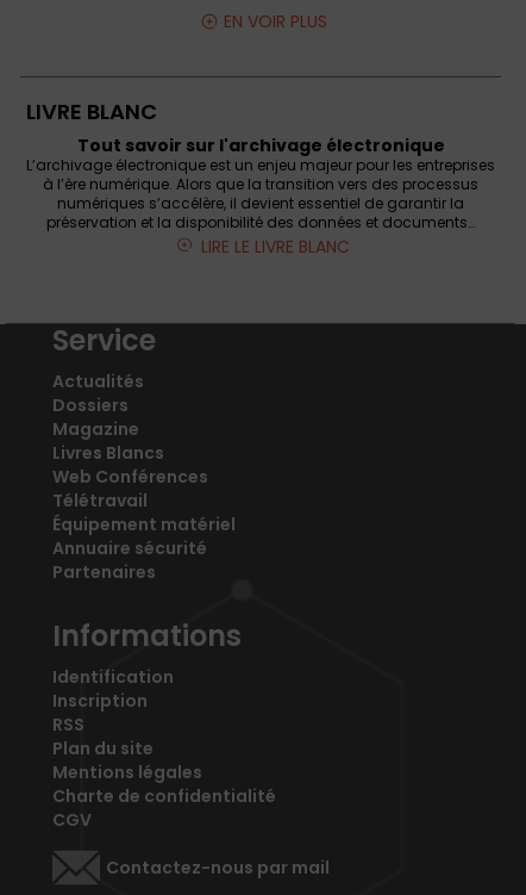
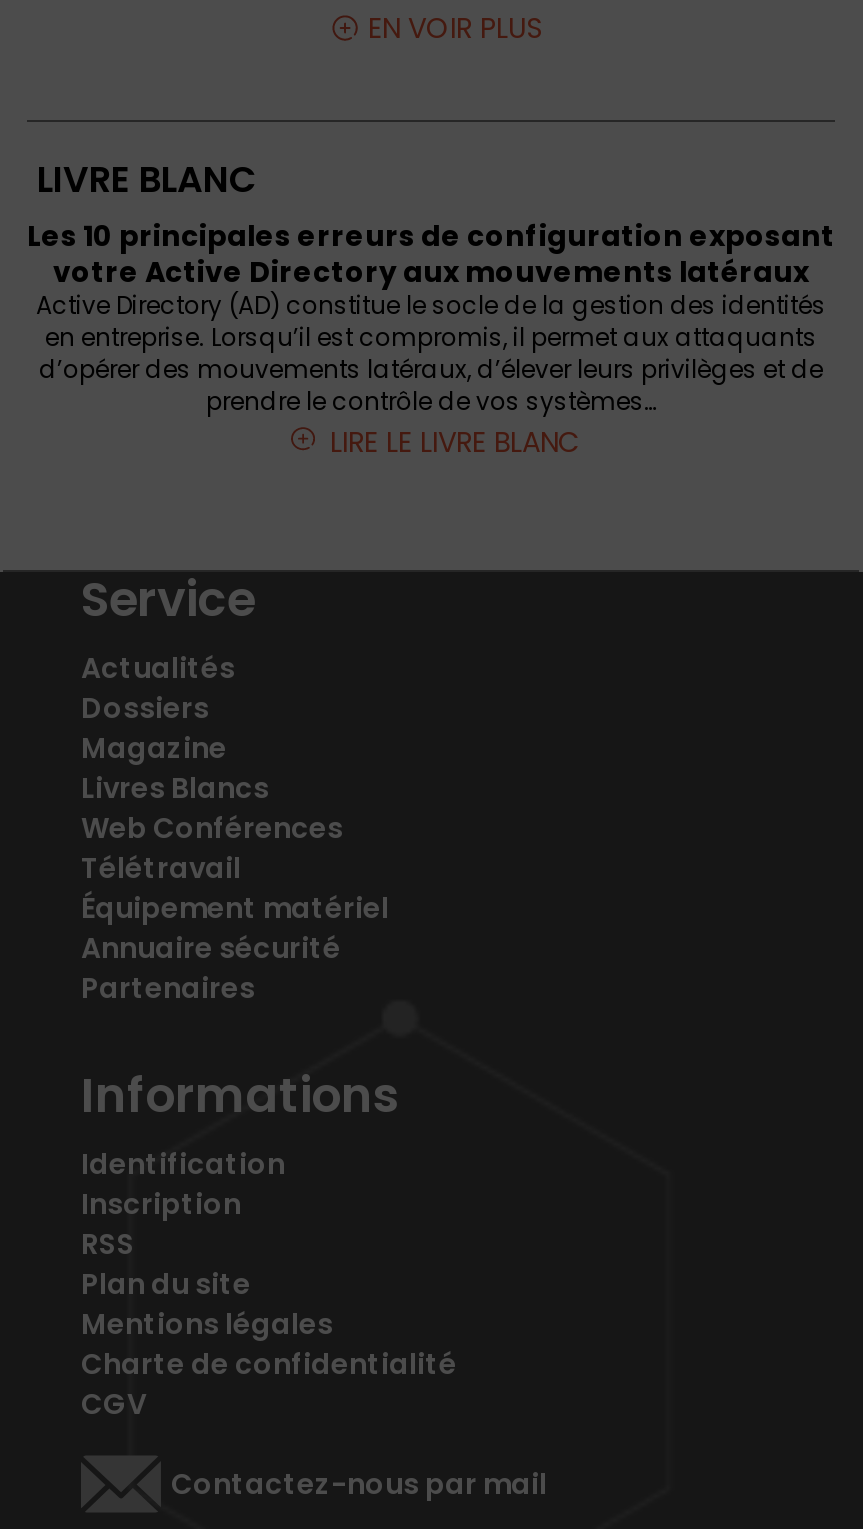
[26,134,495,233] Tout savoir sur l'archivage électronique | L’archivage électronique est un enjeu majeur pour les entreprises | à l’ère numérique. Alors que la transition vers des processus | numériques s’accélère, il devient essentiel de garantir la | préservation et la disponibilité des données et documents… -> [27,217,835,419] Les 10 principales erreurs de configuration exposant | votre Active Directory aux mouvements latéraux | Active Directory (AD) constitue le socle de la gestion des identités | en entreprise. Lorsqu’il est compromis, il permet aux attaquants | d’opérer des mouvements latéraux, d’élever leurs privilèges et de | prendre le contrôle de vos systèmes…

